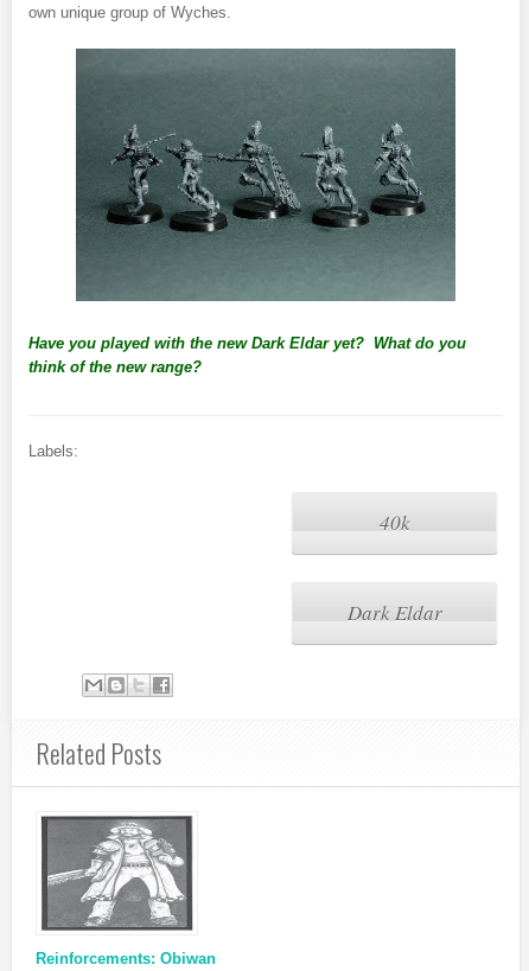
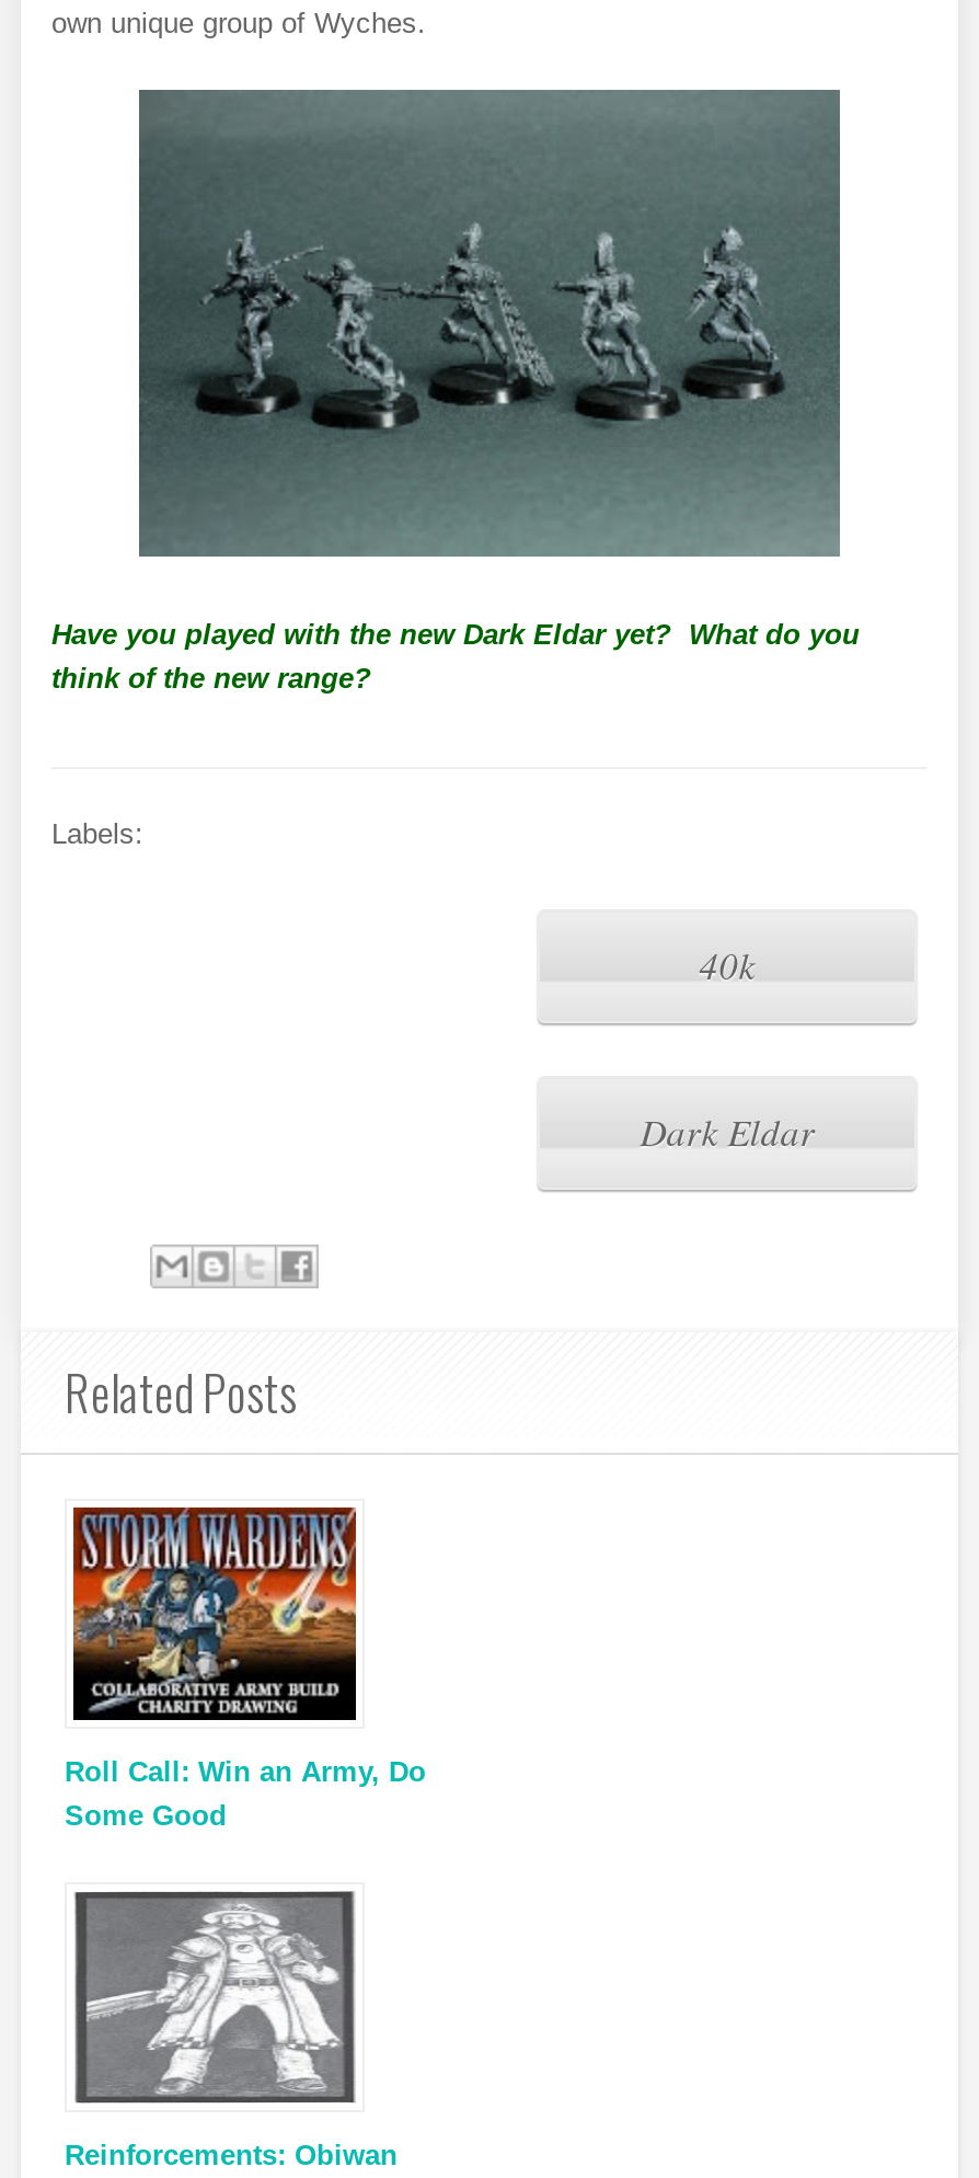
none -> [65,1505,426,1831] [image] | Roll Call: Win an Army, Do | Some Good

